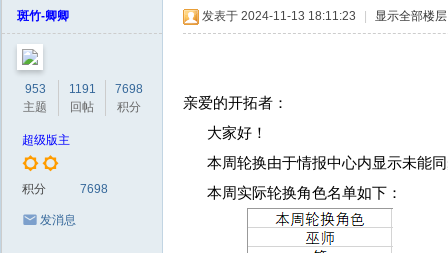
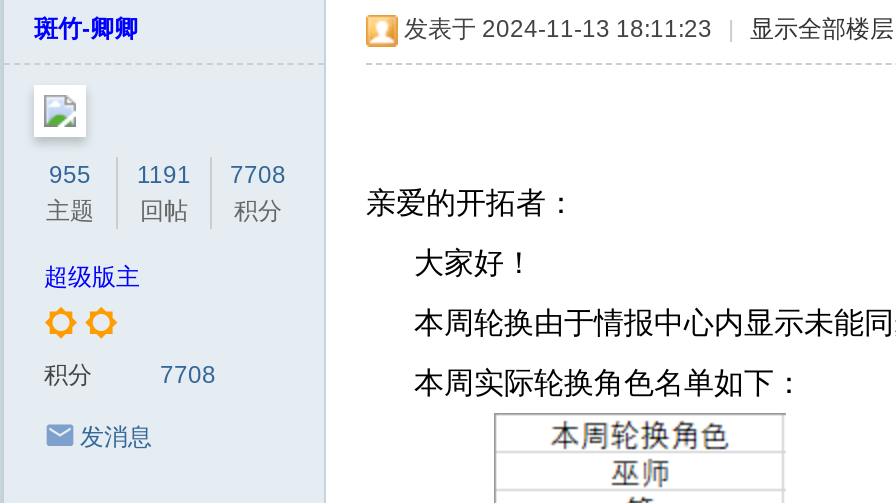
[24,82,45,96] 953 -> [49,161,91,189] 955
[115,82,143,96] 7698 -> [230,161,286,189] 7708
[80,182,108,196] 7698 -> [160,361,216,389] 7708

